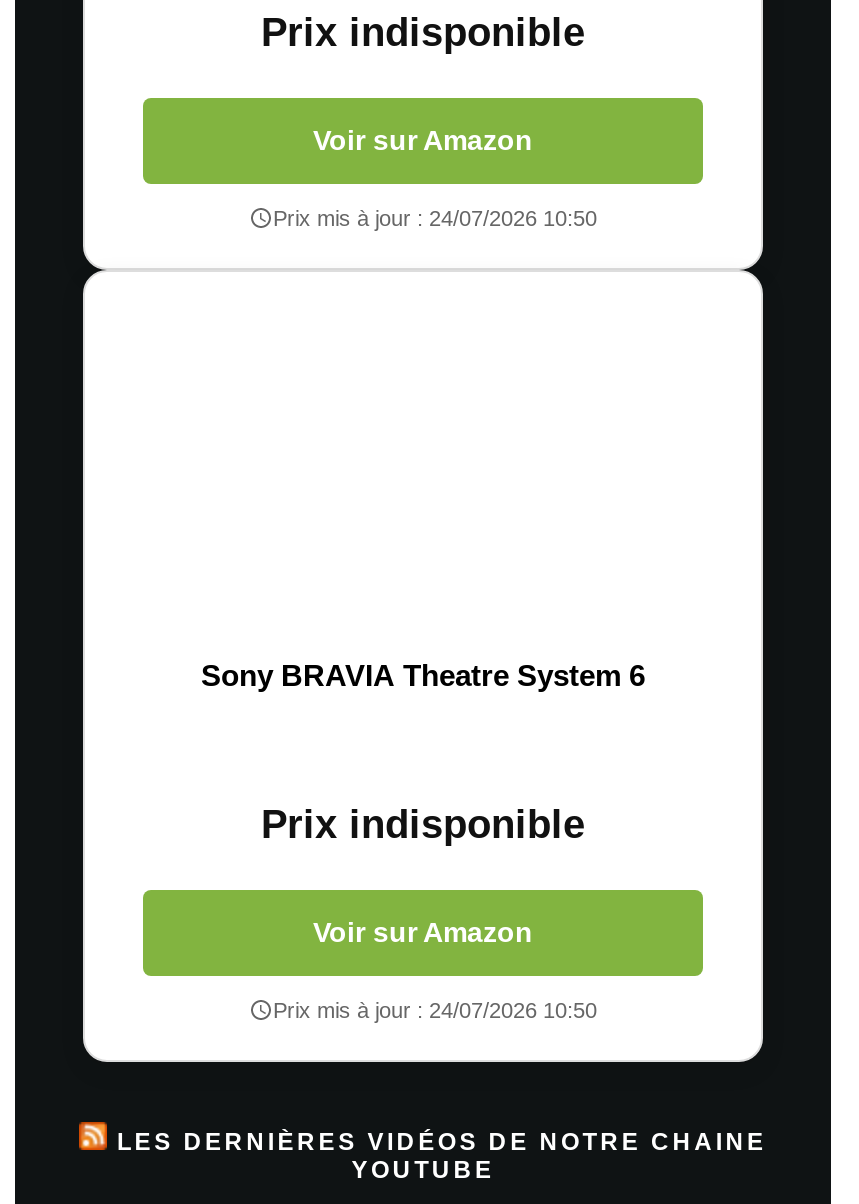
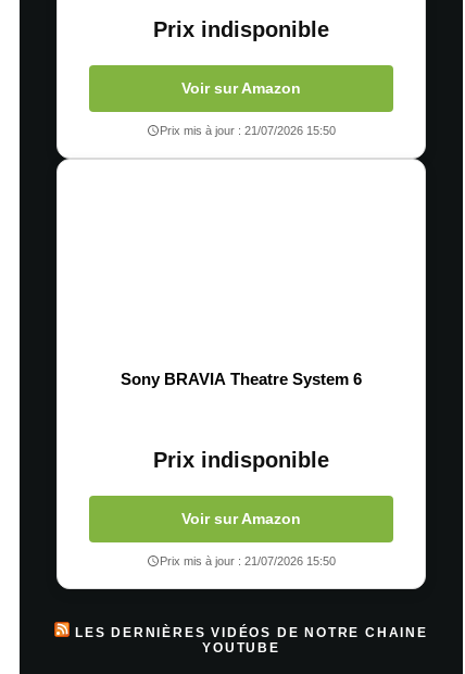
[273,207,597,231] Prix mis à jour : 24/07/2026 10:50 -> [160,124,336,138] Prix mis à jour : 21/07/2026 15:50
[273,999,597,1023] Prix mis à jour : 24/07/2026 10:50 -> [160,555,336,568] Prix mis à jour : 21/07/2026 15:50

